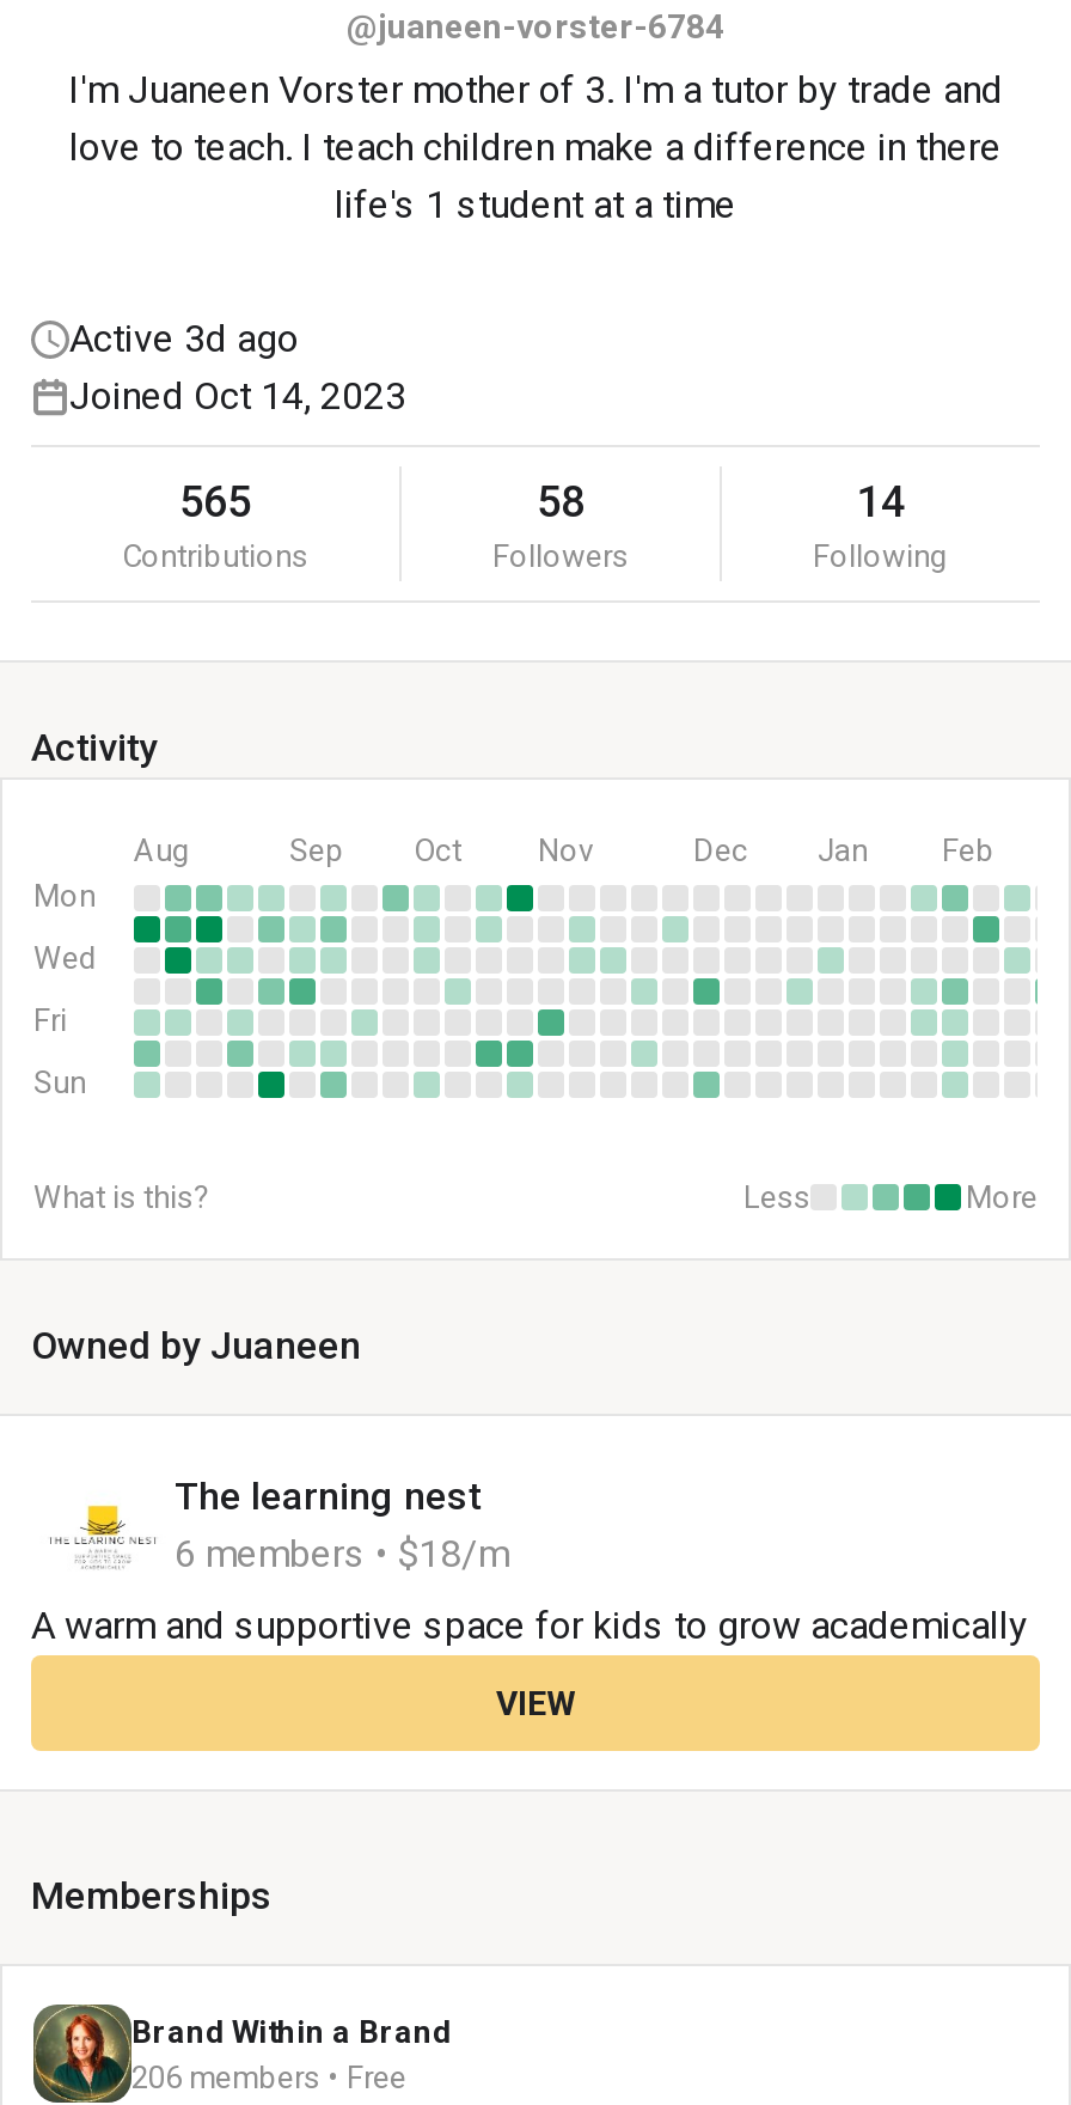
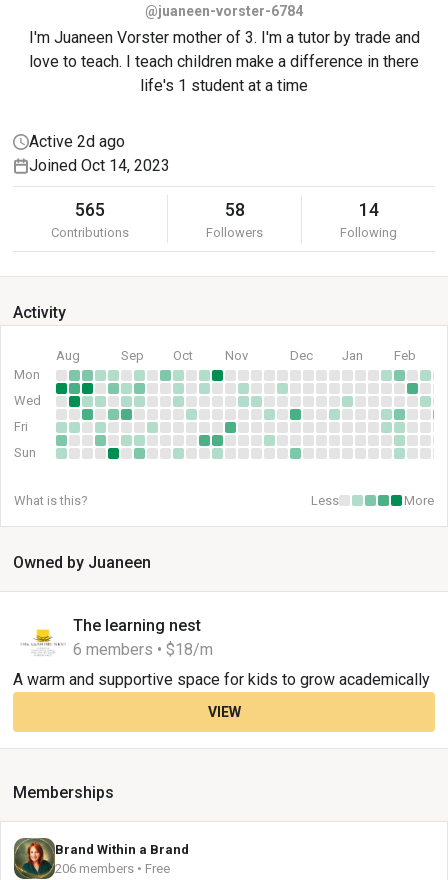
[69,316,299,361] Active 3d ago -> [29,132,125,151] Active 2d ago

